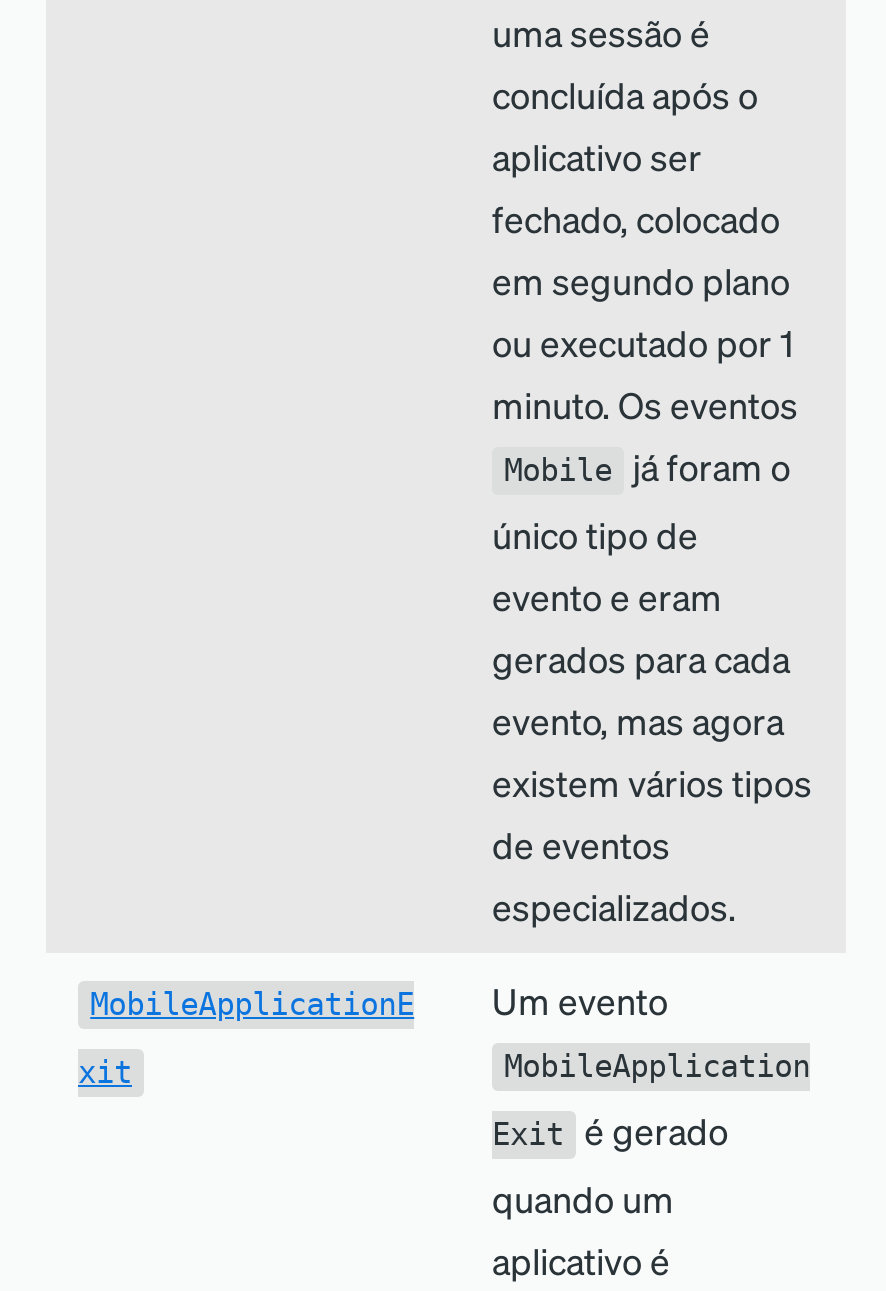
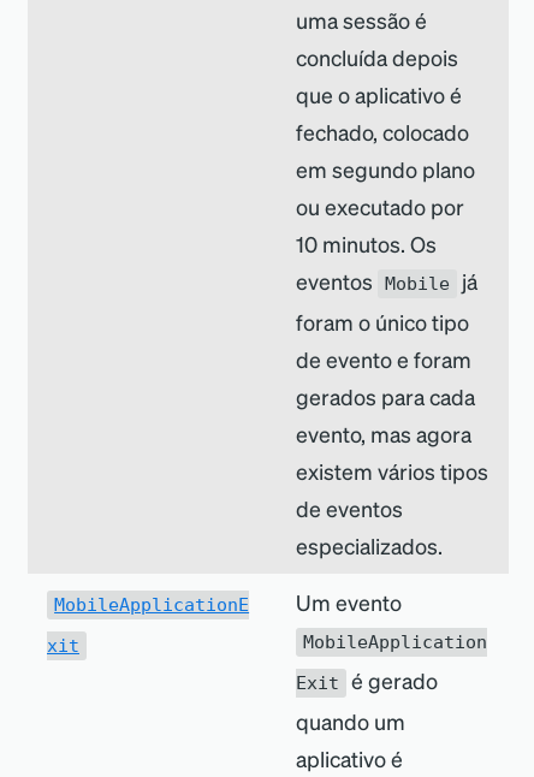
[492,71,758,179] concluída após o | aplicativo ser -> [296,43,462,108] concluída depois | que o aplicativo é
[492,319,798,489] ou executado por 1 | minuto. Os eventos | Mobile já foram o -> [296,192,478,295] ou executado por | 10 minutos. Os | eventos Mobile já
[492,511,722,619] único tipo de | evento e eram -> [296,308,471,373] foram o único tipo | de evento e foram

